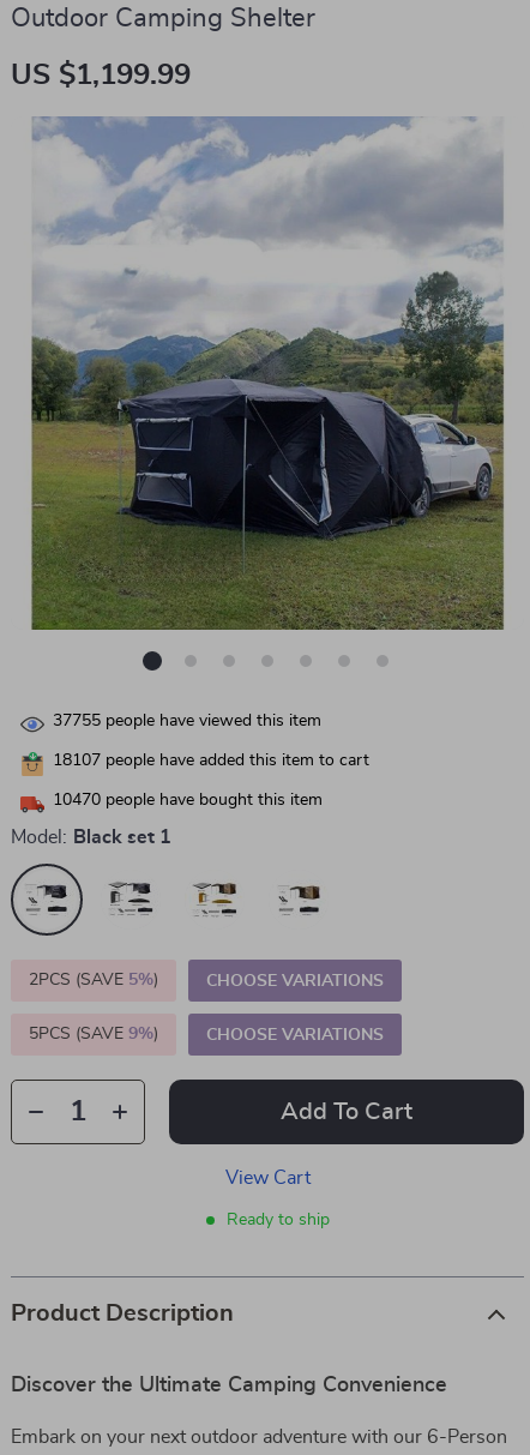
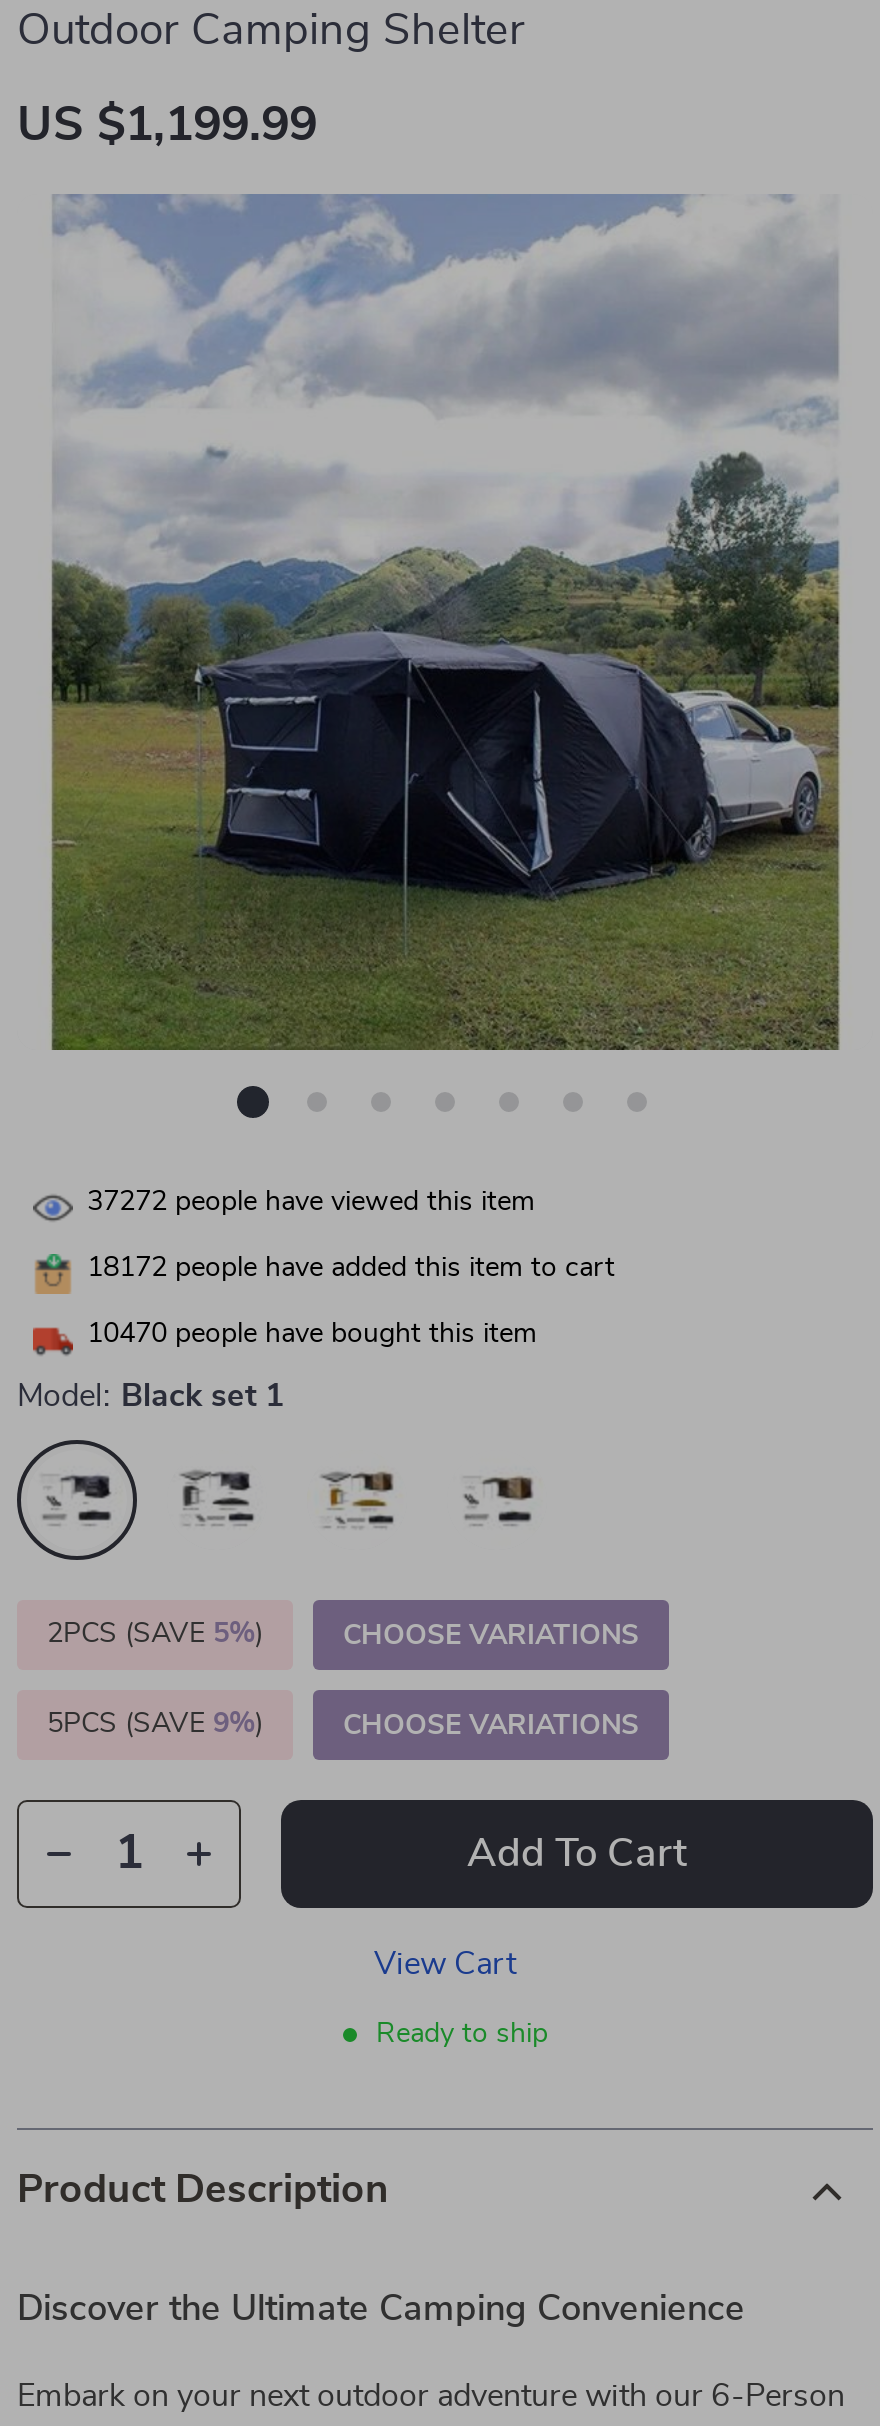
[53,713,321,730] 37755 people have viewed this item -> [87,1188,535,1216] 37272 people have viewed this item
[53,752,369,769] 18107 people have added this item to cart -> [87,1254,615,1282] 18172 people have added this item to cart

